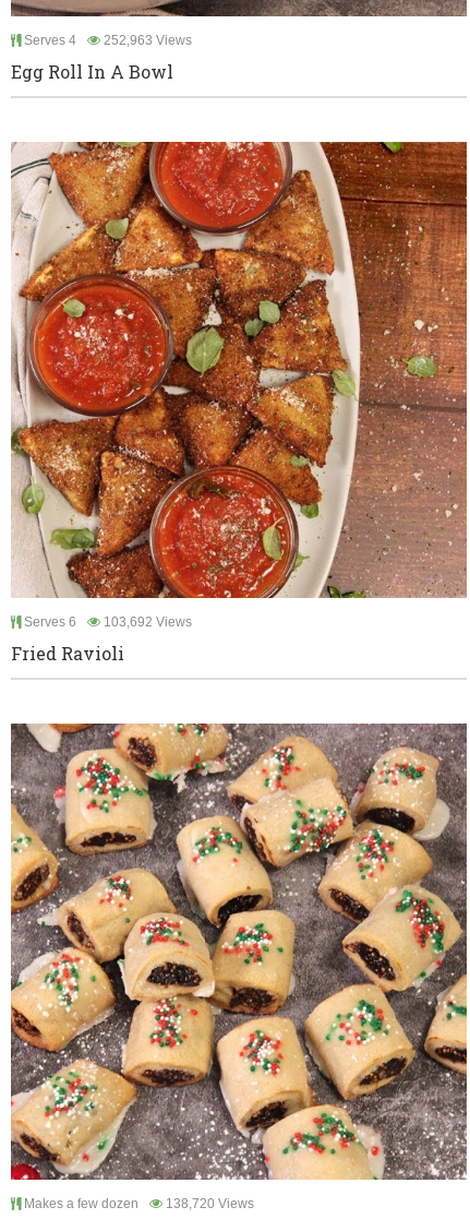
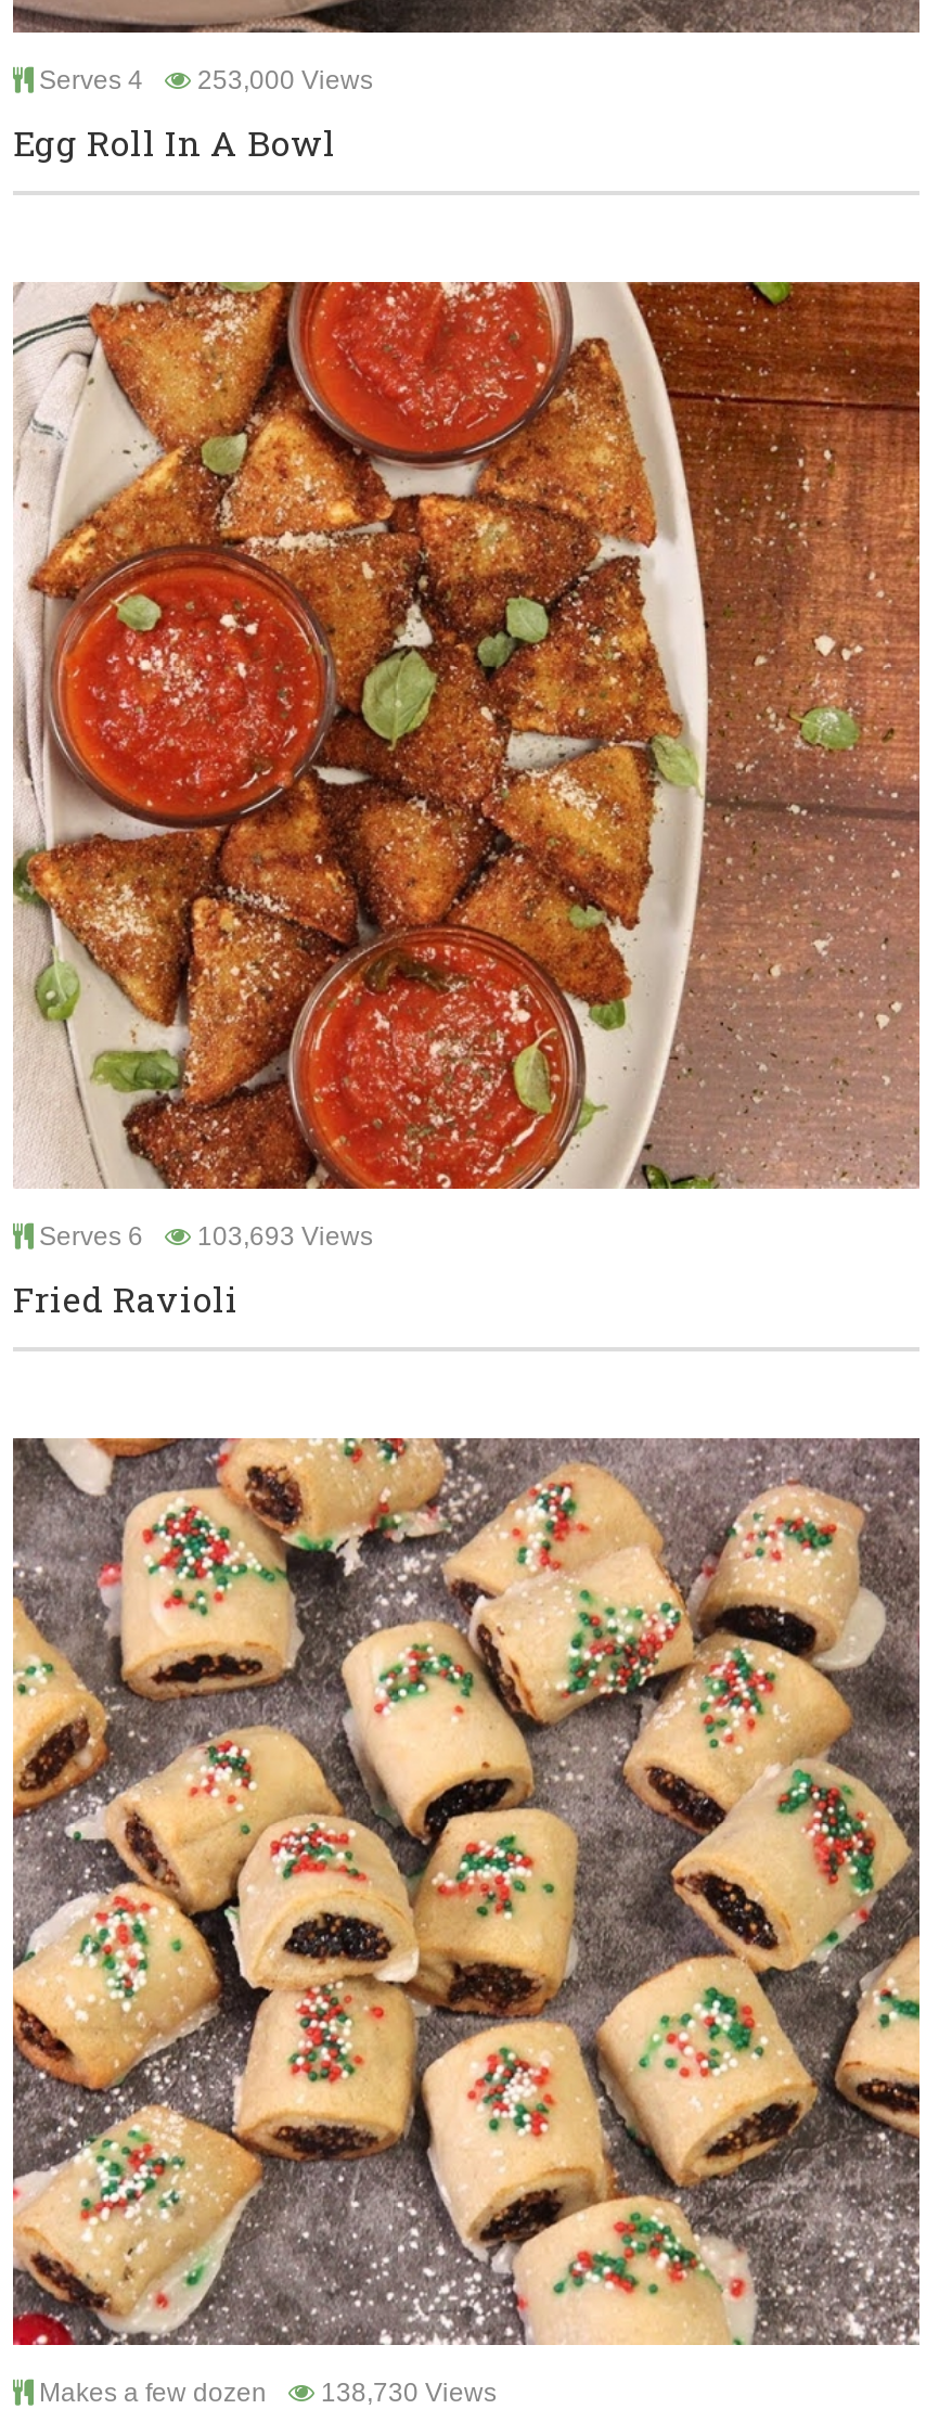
[21,33,192,48] Serves 4 252,963 Views -> [33,65,373,95] Serves 4 253,000 Views
[21,614,192,630] Serves 6 103,692 Views -> [33,1221,373,1252] Serves 6 103,693 Views
[21,1196,254,1211] Makes a few dozen 138,720 Views -> [33,2378,497,2408] Makes a few dozen 138,730 Views

